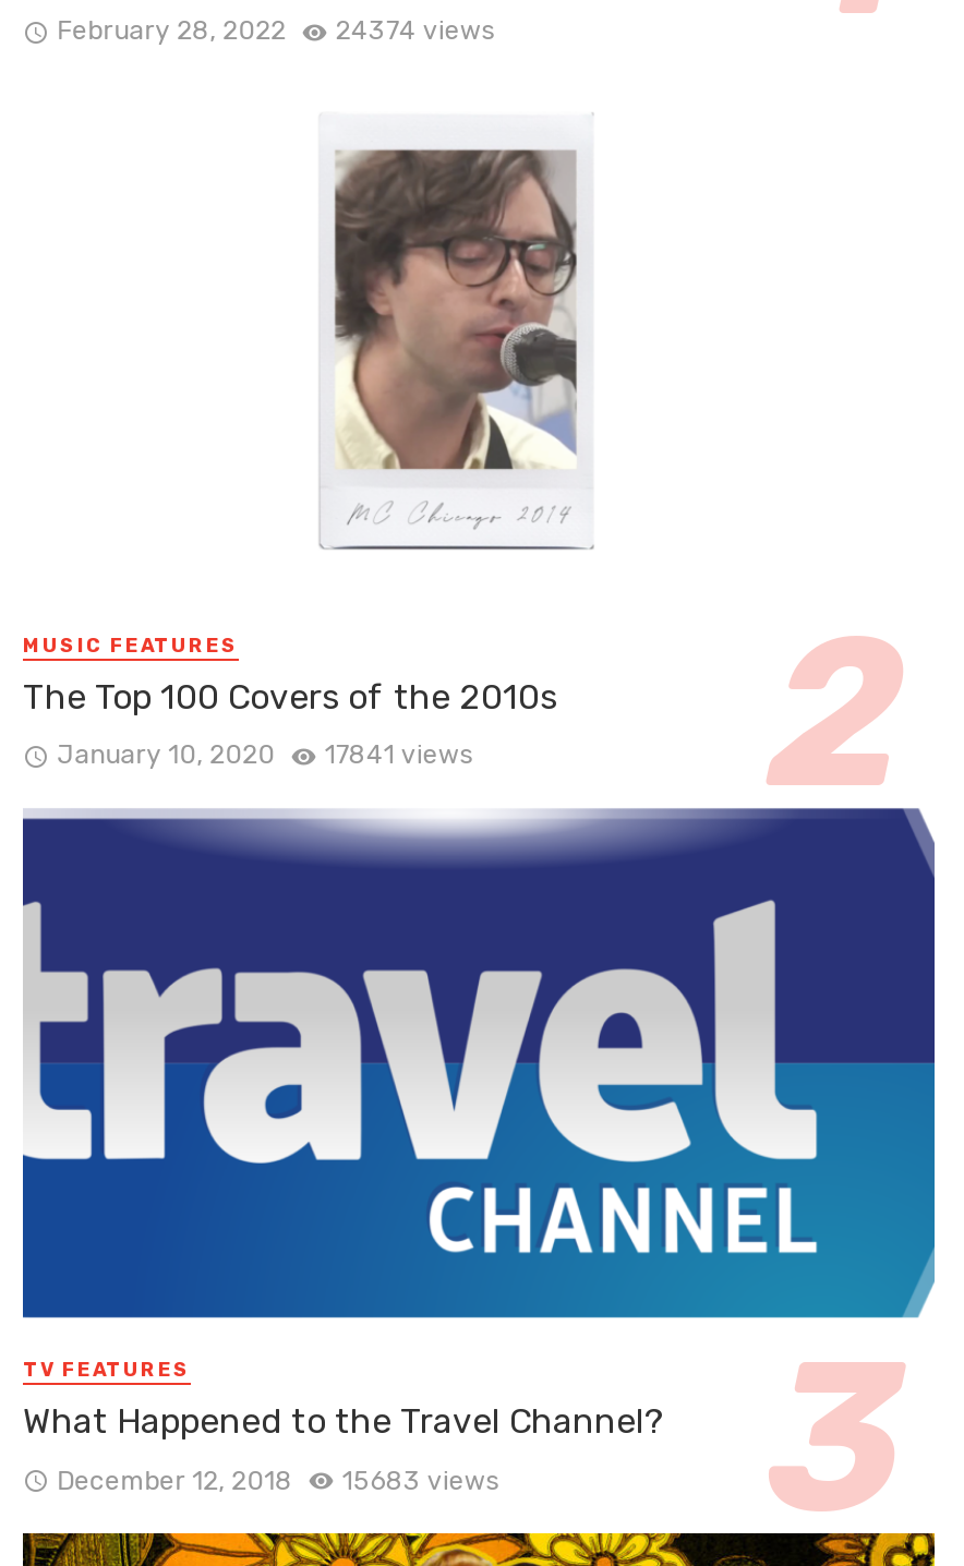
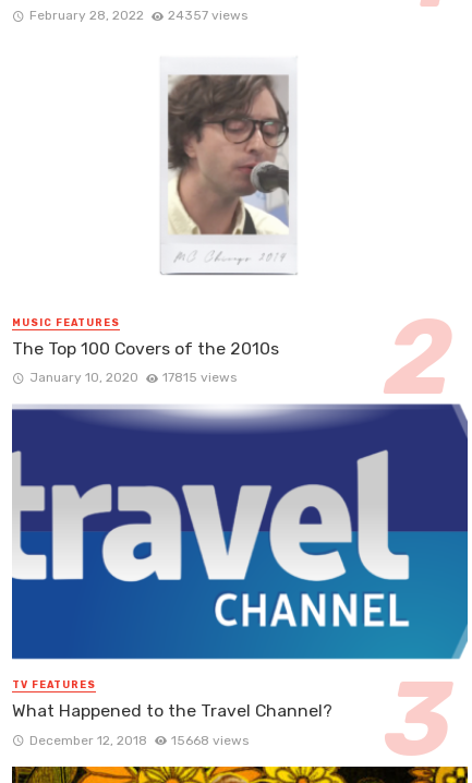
[57,15,495,45] February 28, 2022 24374 views -> [29,7,248,23] February 28, 2022 24357 views
[57,740,473,770] January 10, 2020 17841 views -> [29,370,237,385] January 10, 2020 17815 views
[57,1465,499,1495] December 12, 2018 15683 views -> [29,732,249,748] December 12, 2018 15668 views

